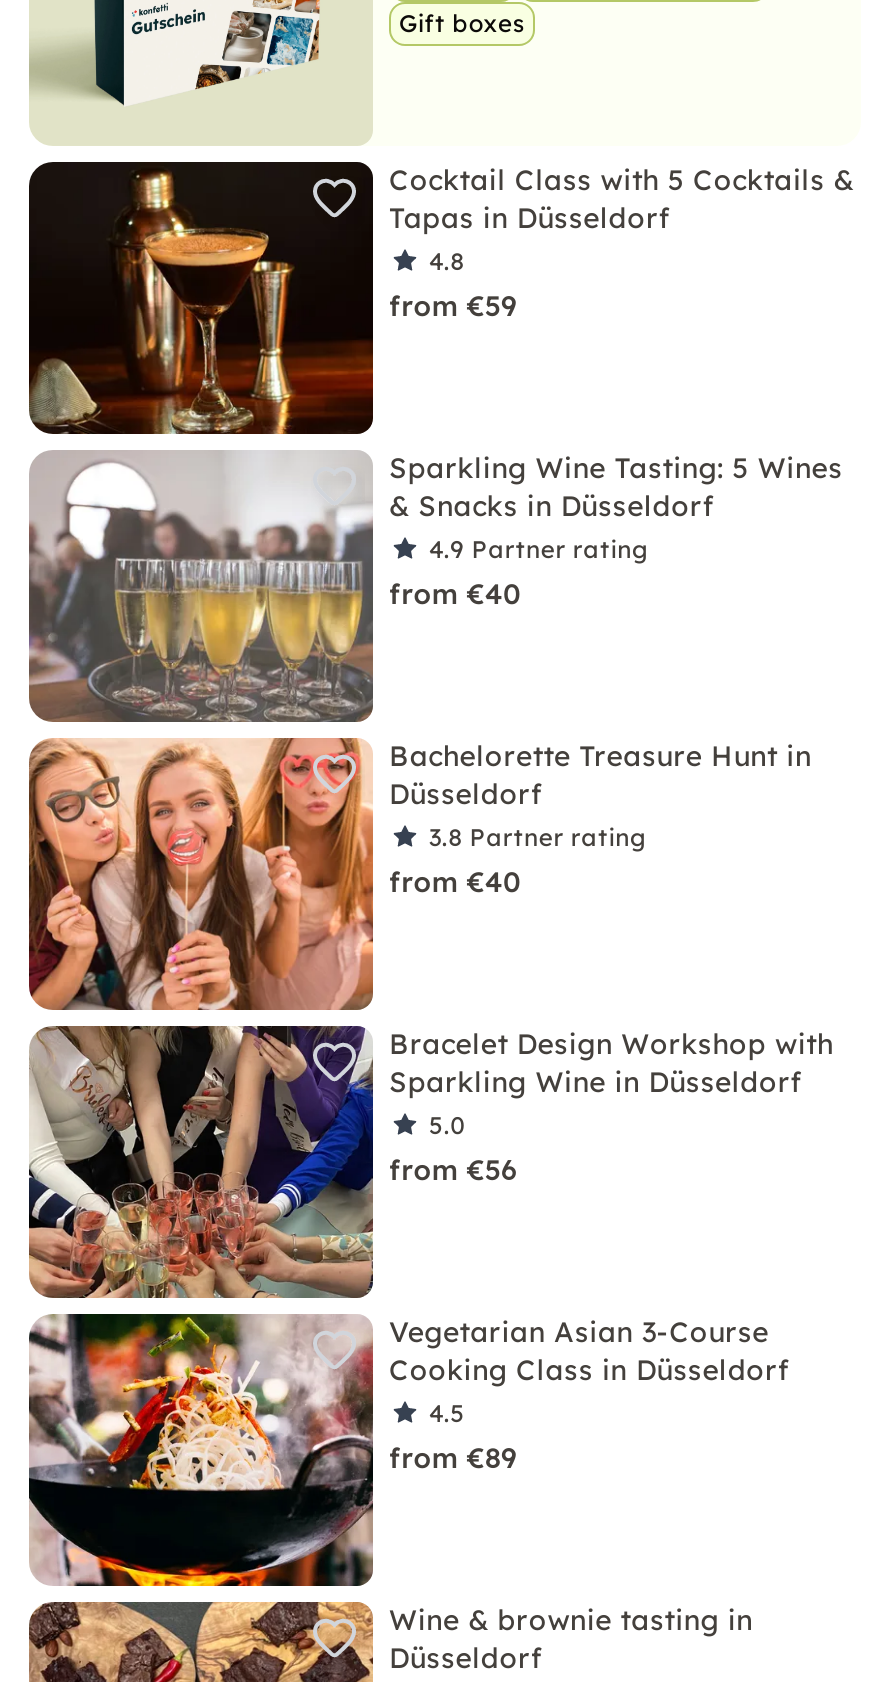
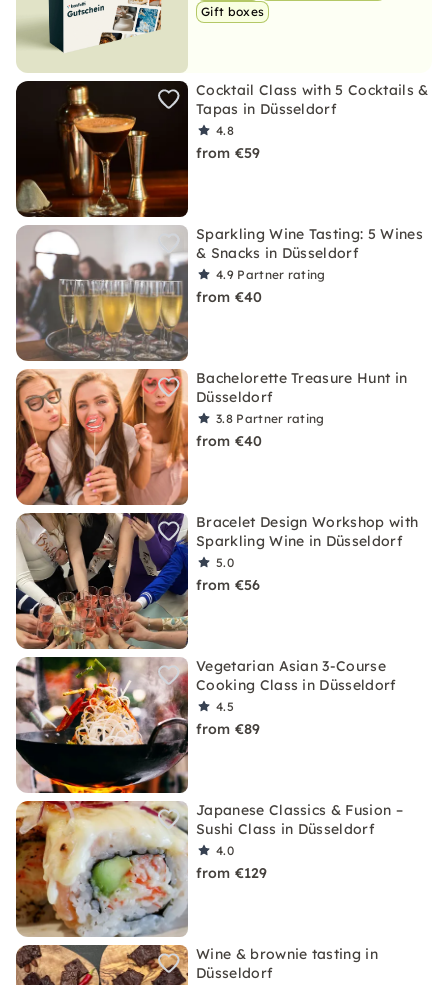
none -> [16,800,403,938] [image] | Japanese Classics & Fusion – | Sushi Class in Düsseldorf | 4.0 | from €129

